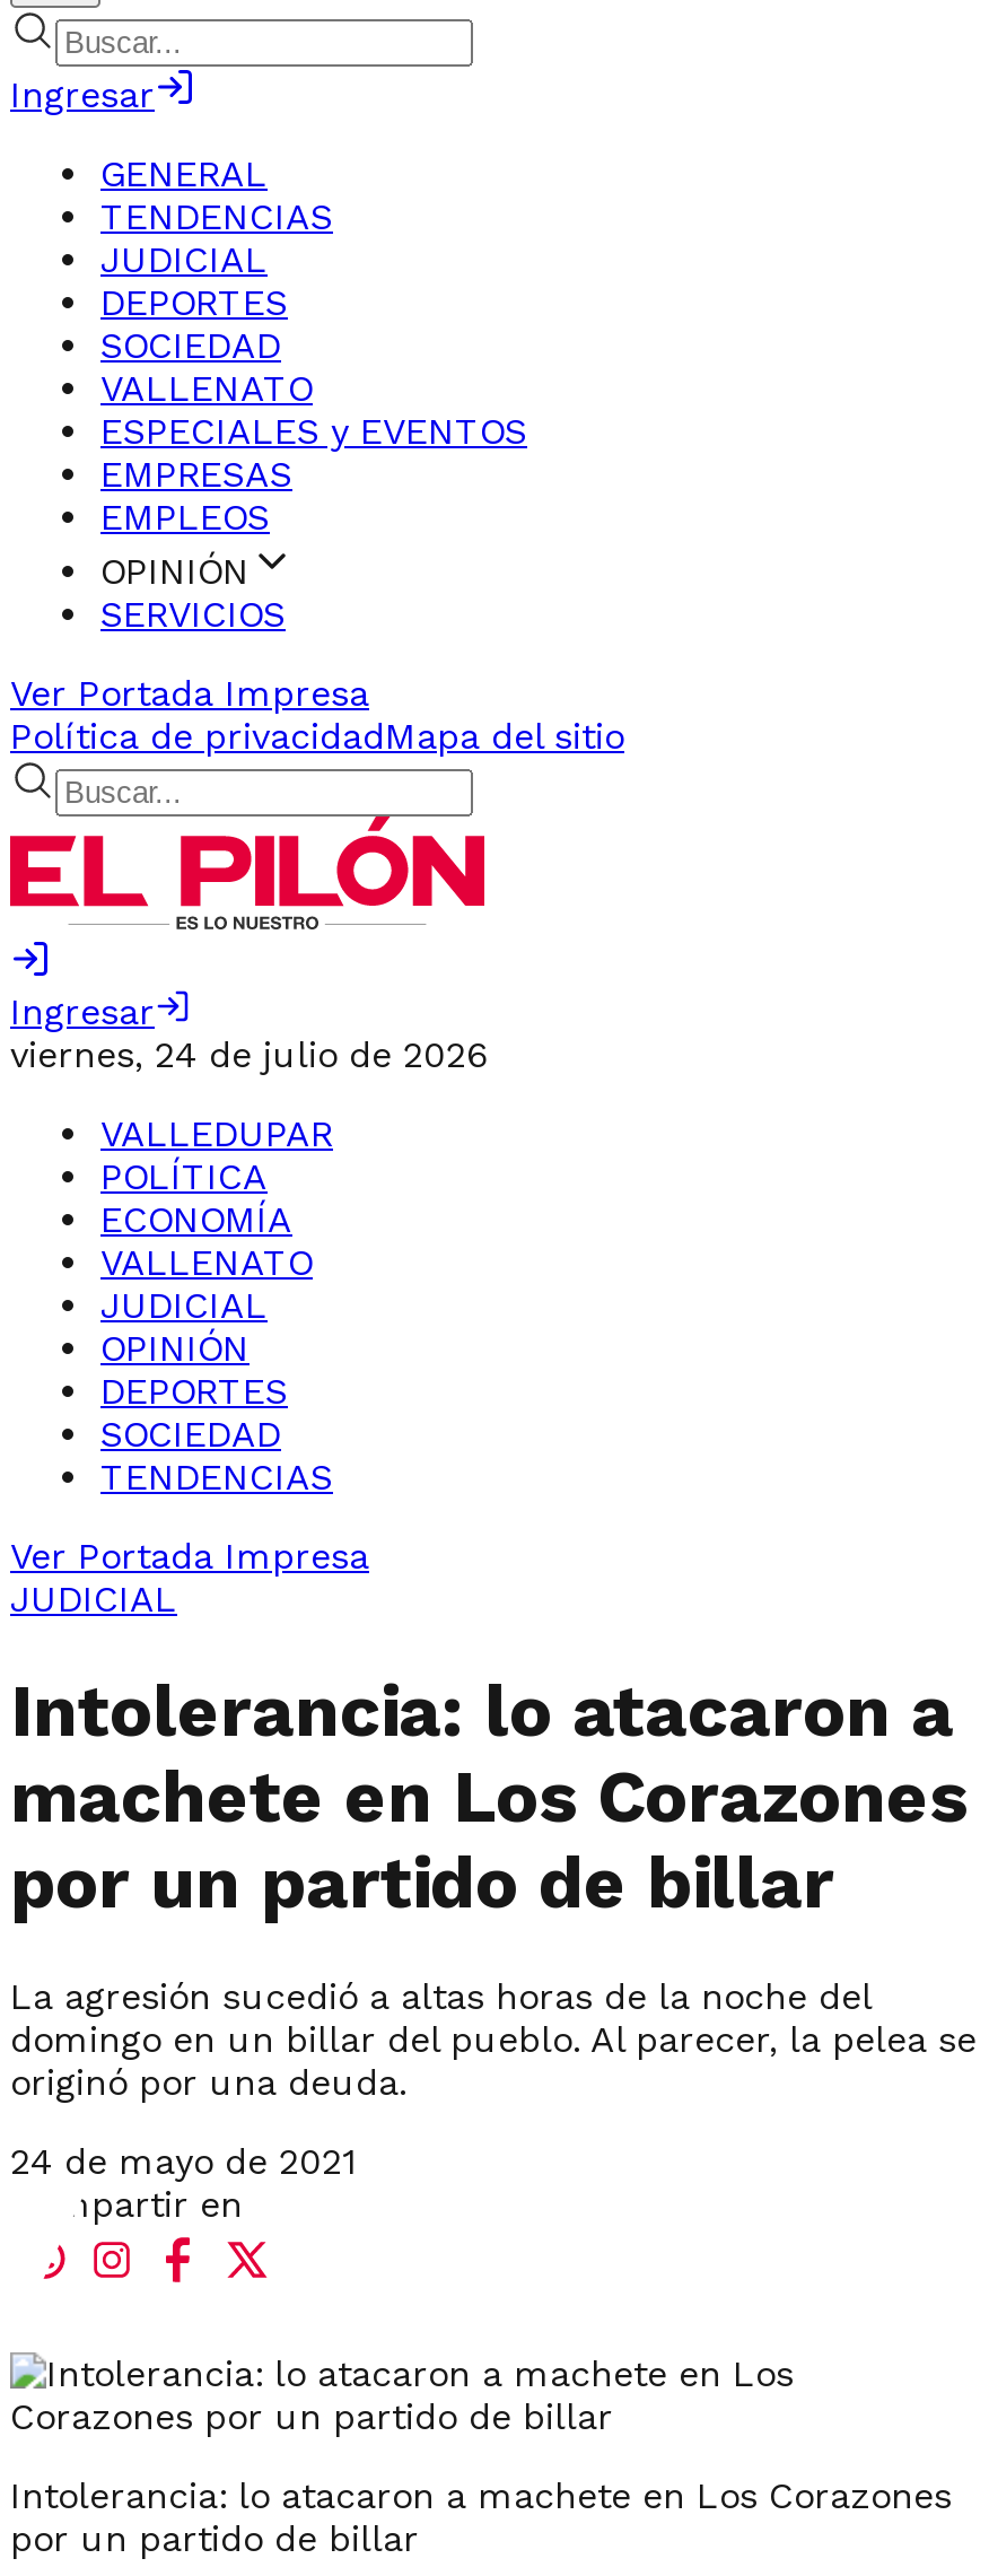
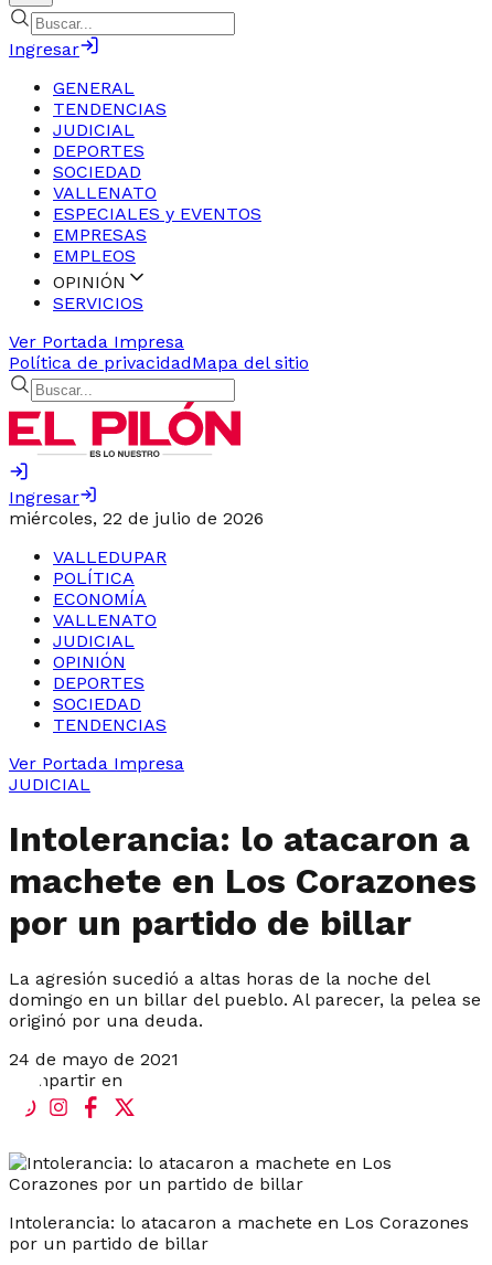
[10,1033,487,1076] viernes, 24 de julio de 2026 -> [9,508,264,529] miércoles, 22 de julio de 2026

